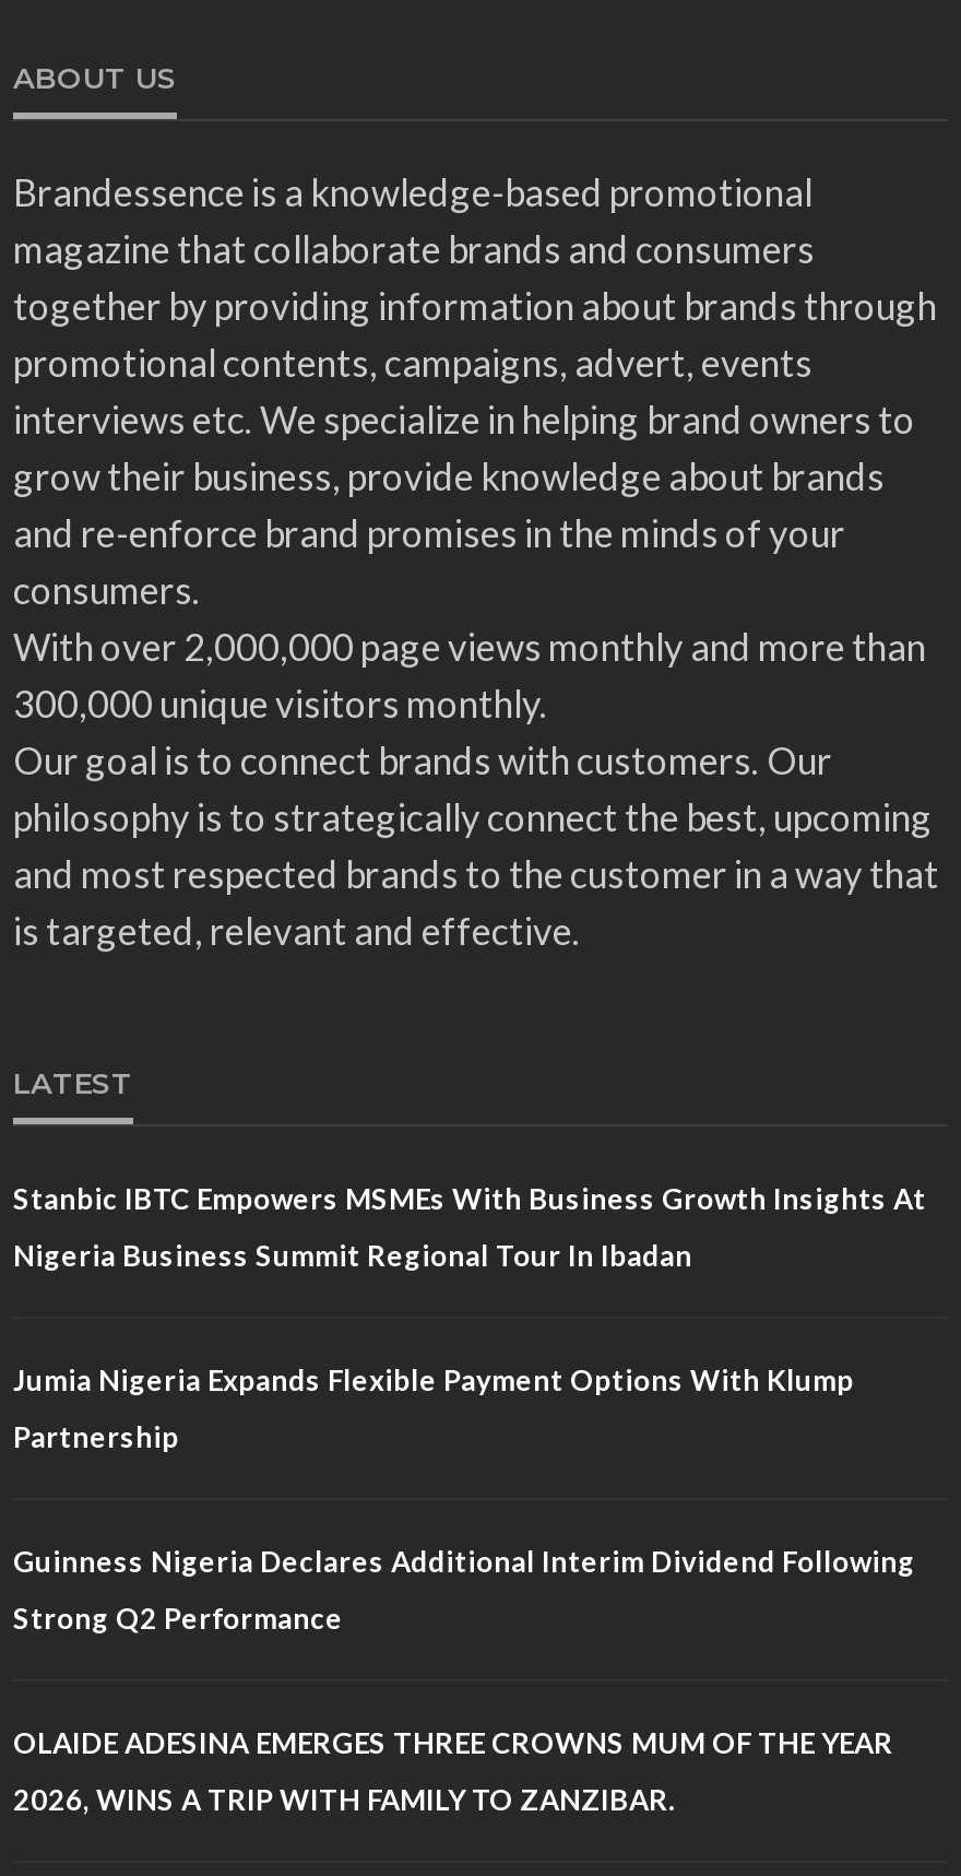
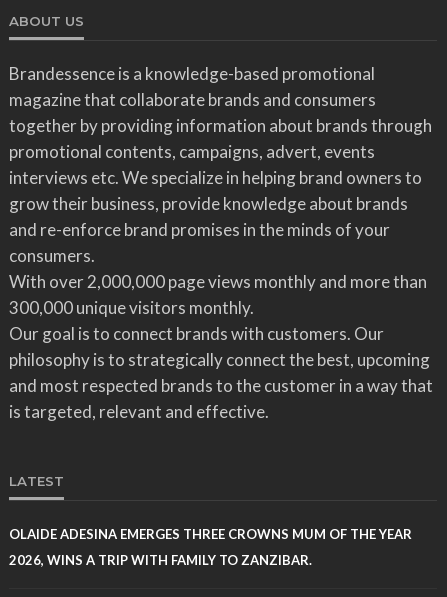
[13,1180,926,1272] Stanbic IBTC Empowers MSMEs With Business Growth Insights At | Nigeria Business Summit Regional Tour In Ibadan -> none
[13,1362,854,1453] Jumia Nigeria Expands Flexible Payment Options With Klump | Partnership -> none
[13,1543,915,1635] Guinness Nigeria Declares Additional Interim Dividend Following | Strong Q2 Performance -> none

